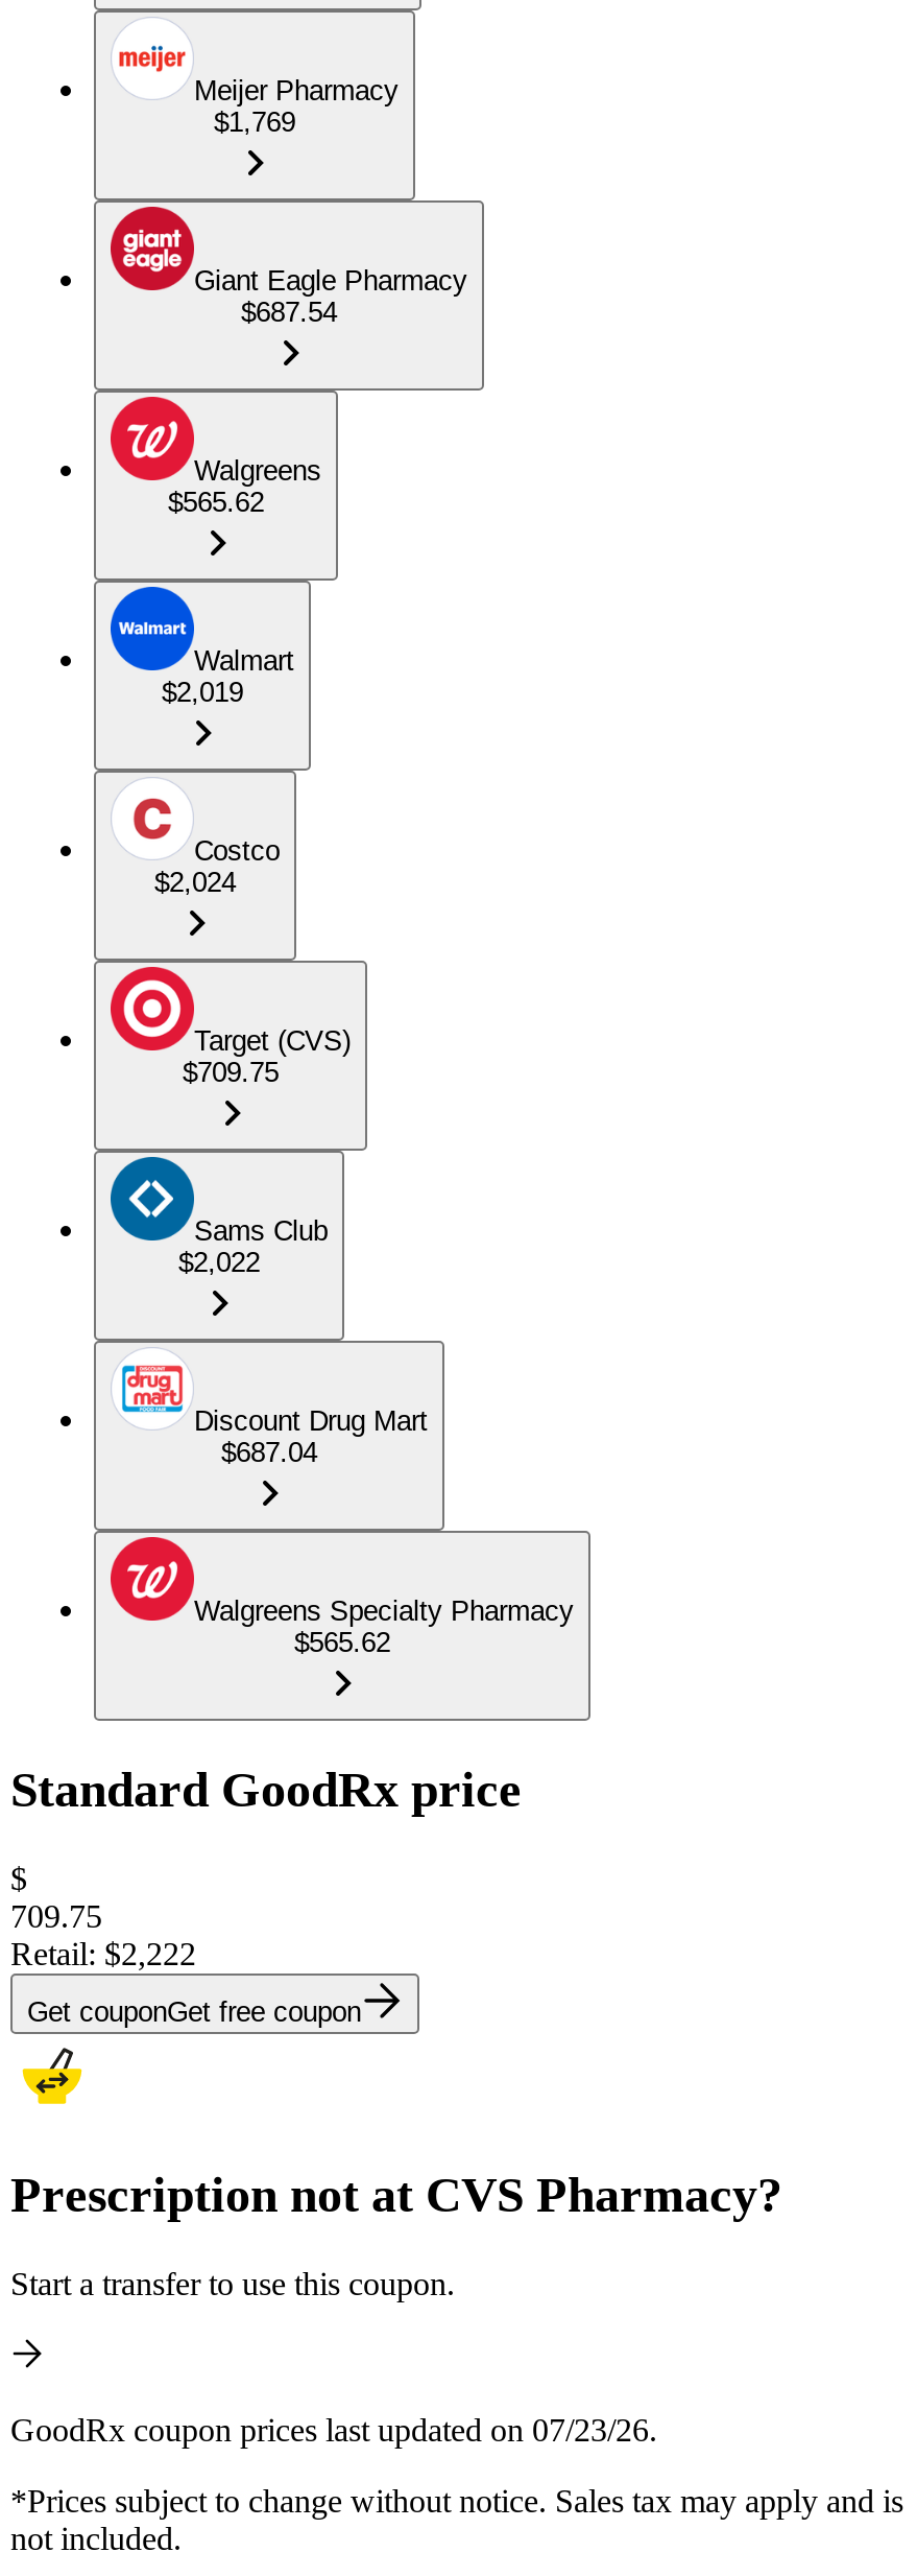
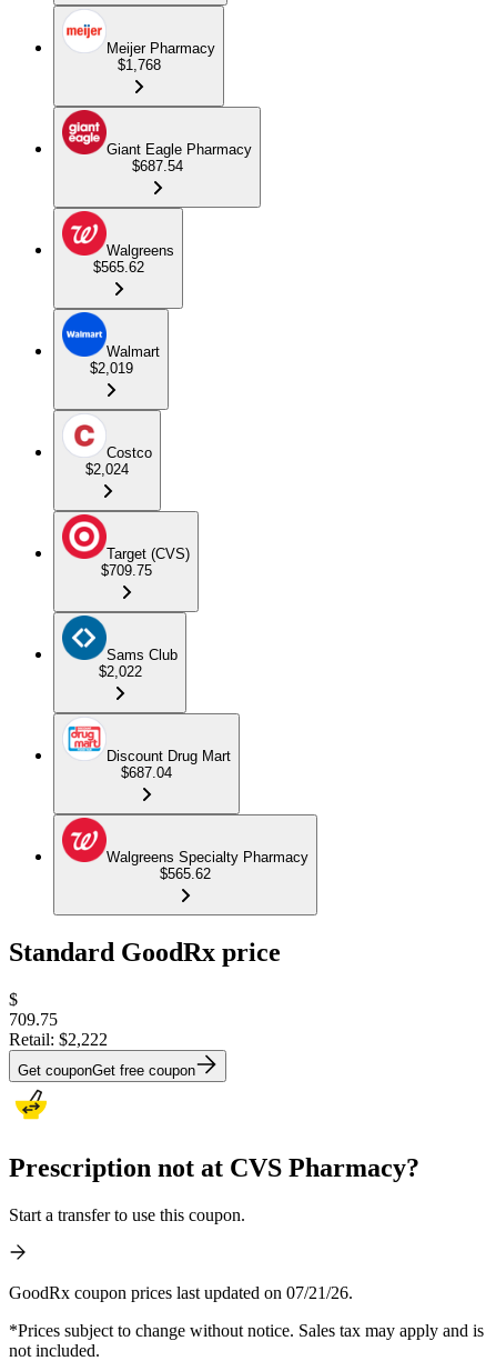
[214,107,295,138] $1,769 -> [117,57,160,73] $1,768
[10,2412,657,2447] GoodRx coupon prices last updated on 07/23/26. -> [9,1283,353,1302] GoodRx coupon prices last updated on 07/21/26.

